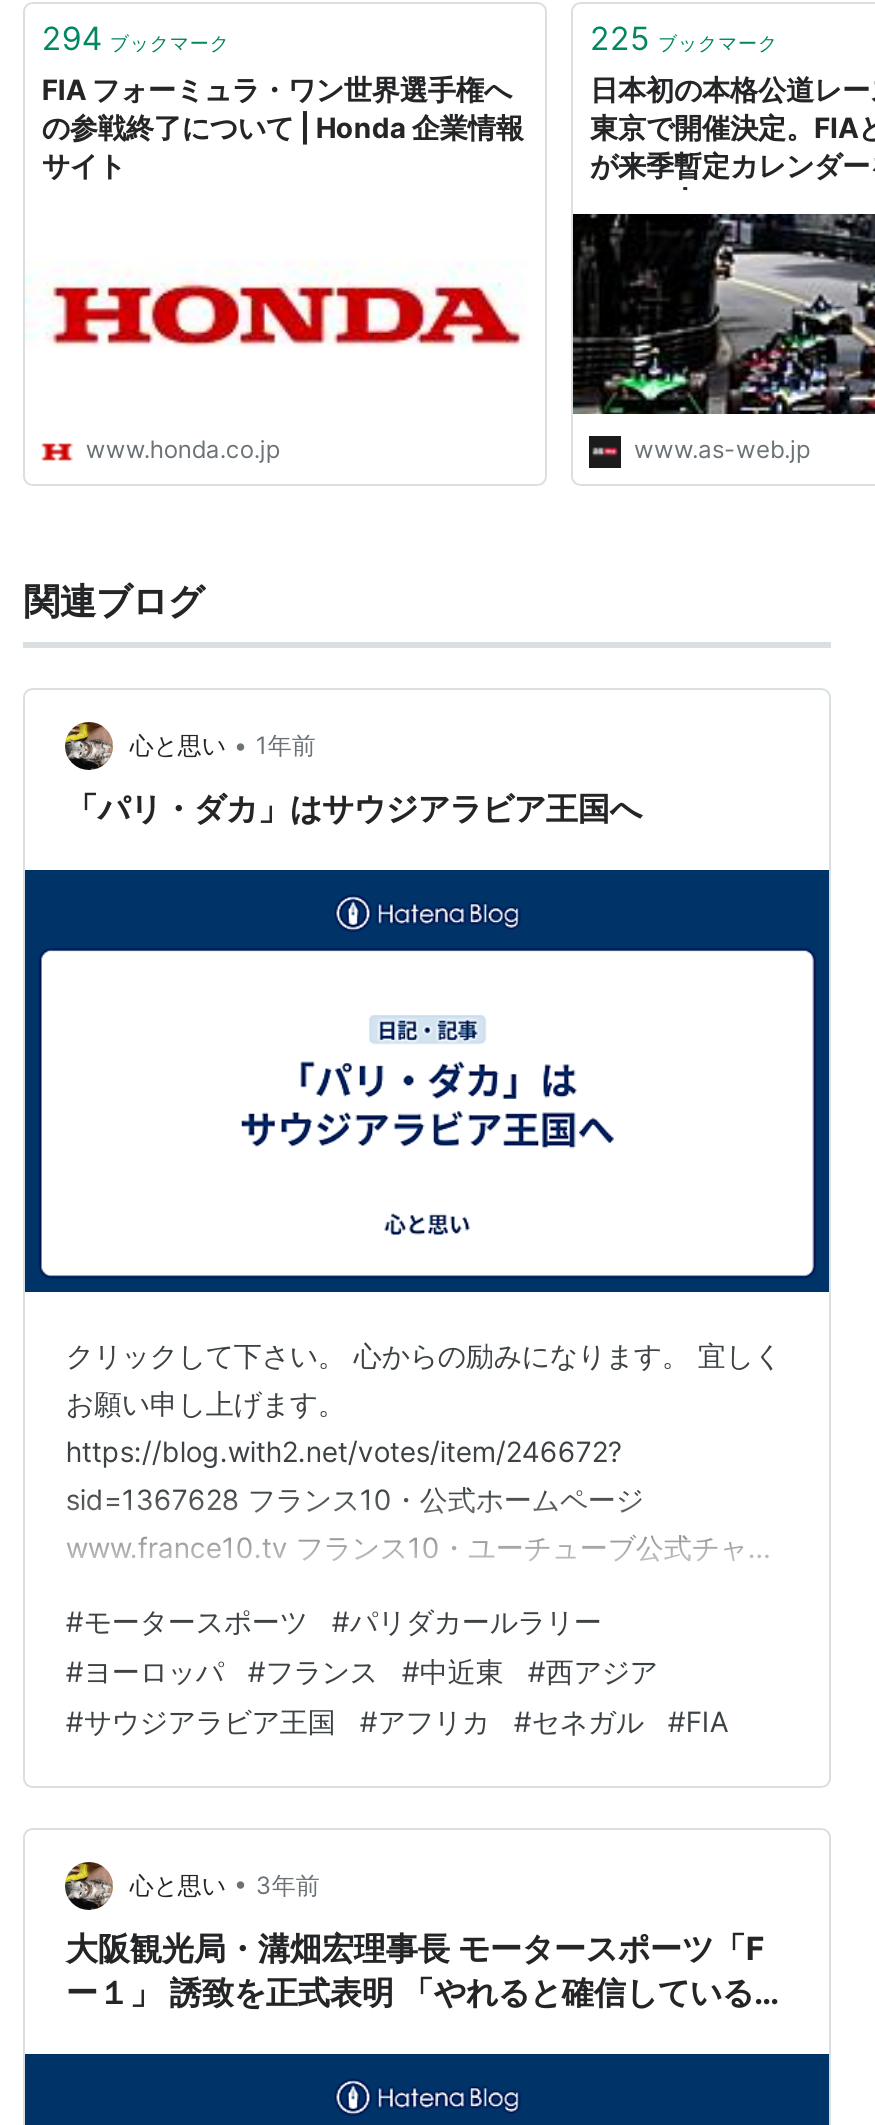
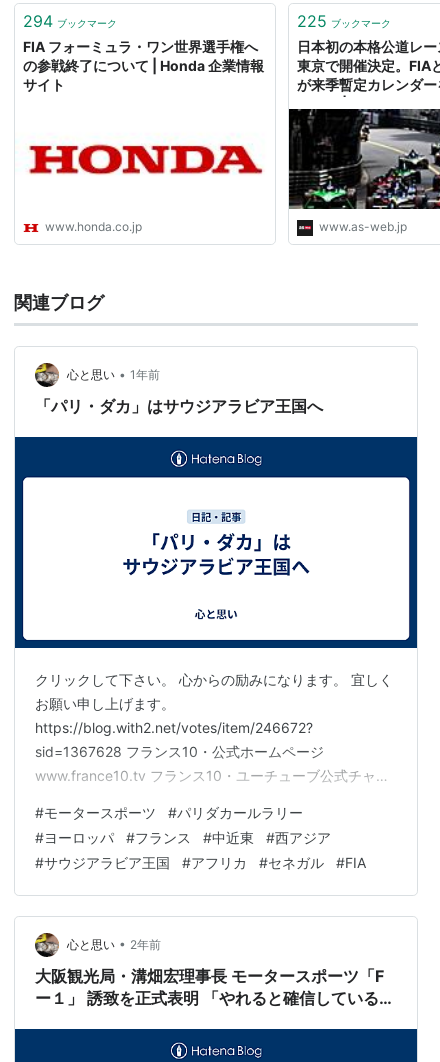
[130,1869,320,1900] 心と思い • 3年前 -> [67,936,161,952] 心と思い • 2年前

